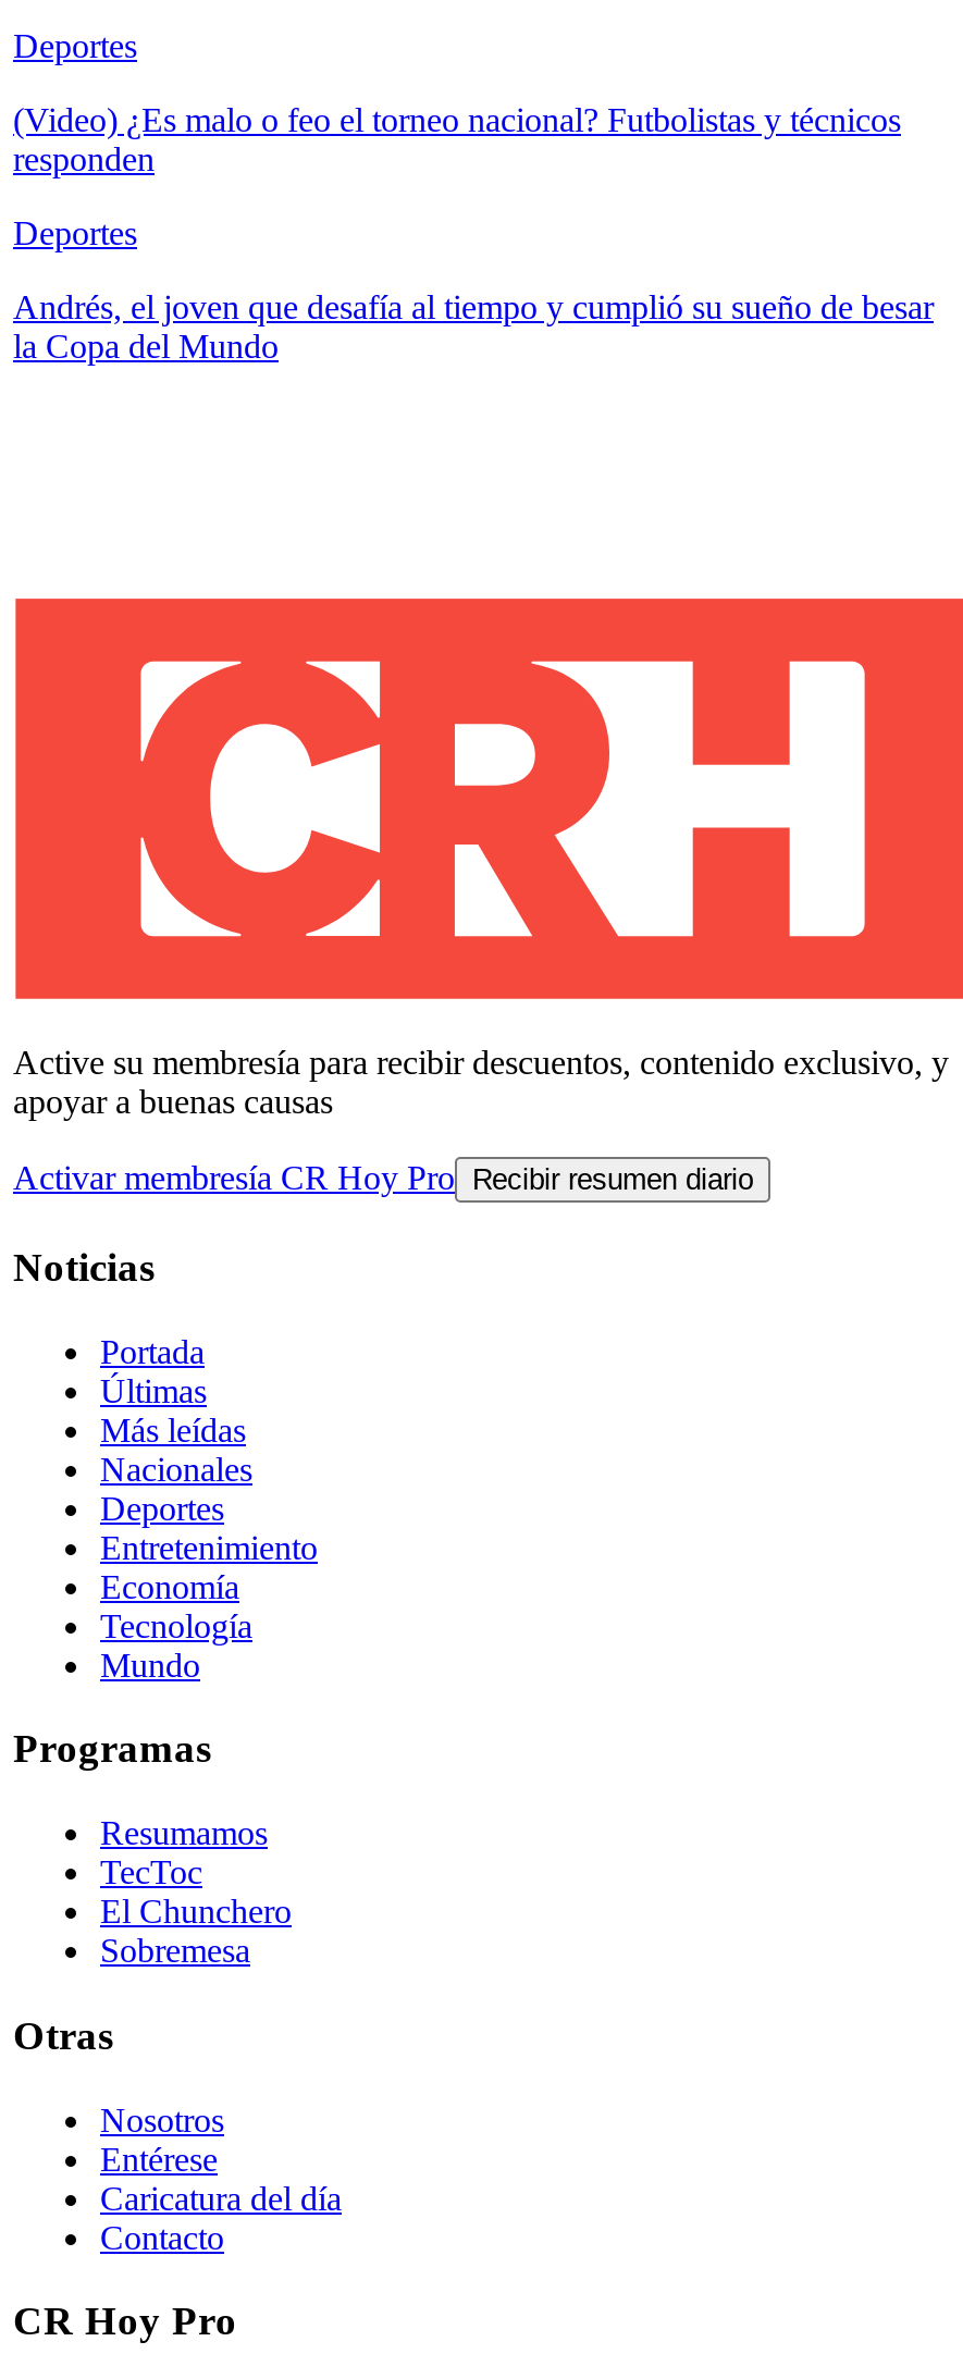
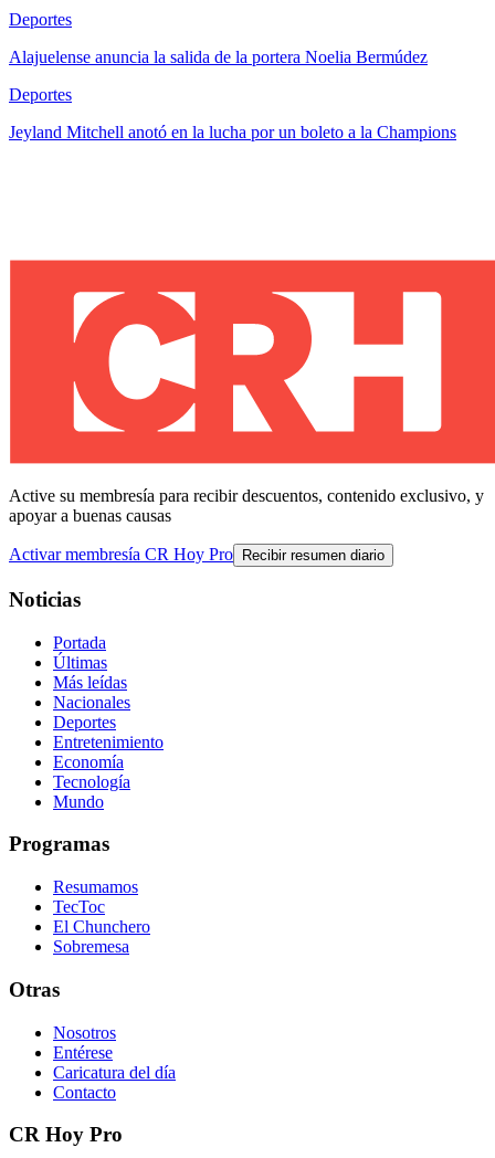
[13,102,901,178] (Video) ¿Es malo o feo el torneo nacional? Futbolistas y técnicos | responden -> [9,48,428,67] Alajuelense anuncia la salida de la portera Noelia Bermúdez
[13,289,934,365] Andrés, el joven que desafía al tiempo y cumplió su sueño de besar | la Copa del Mundo -> [9,123,456,142] Jeyland Mitchell anotó en la lucha por un boleto a la Champions

